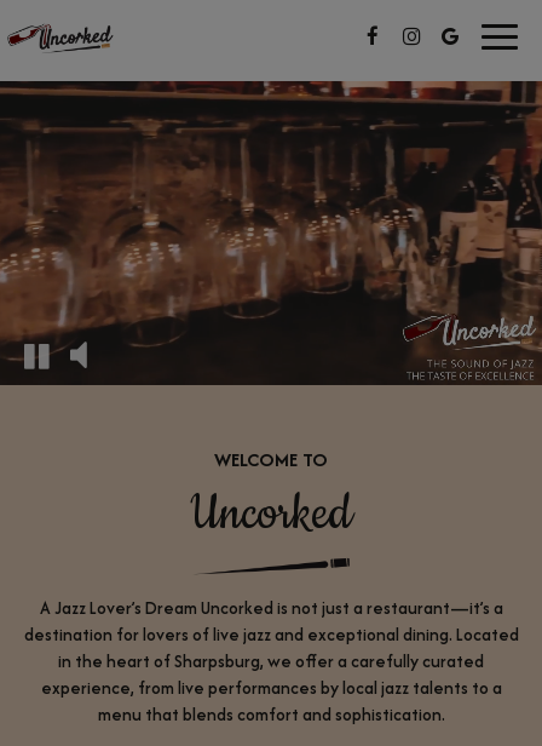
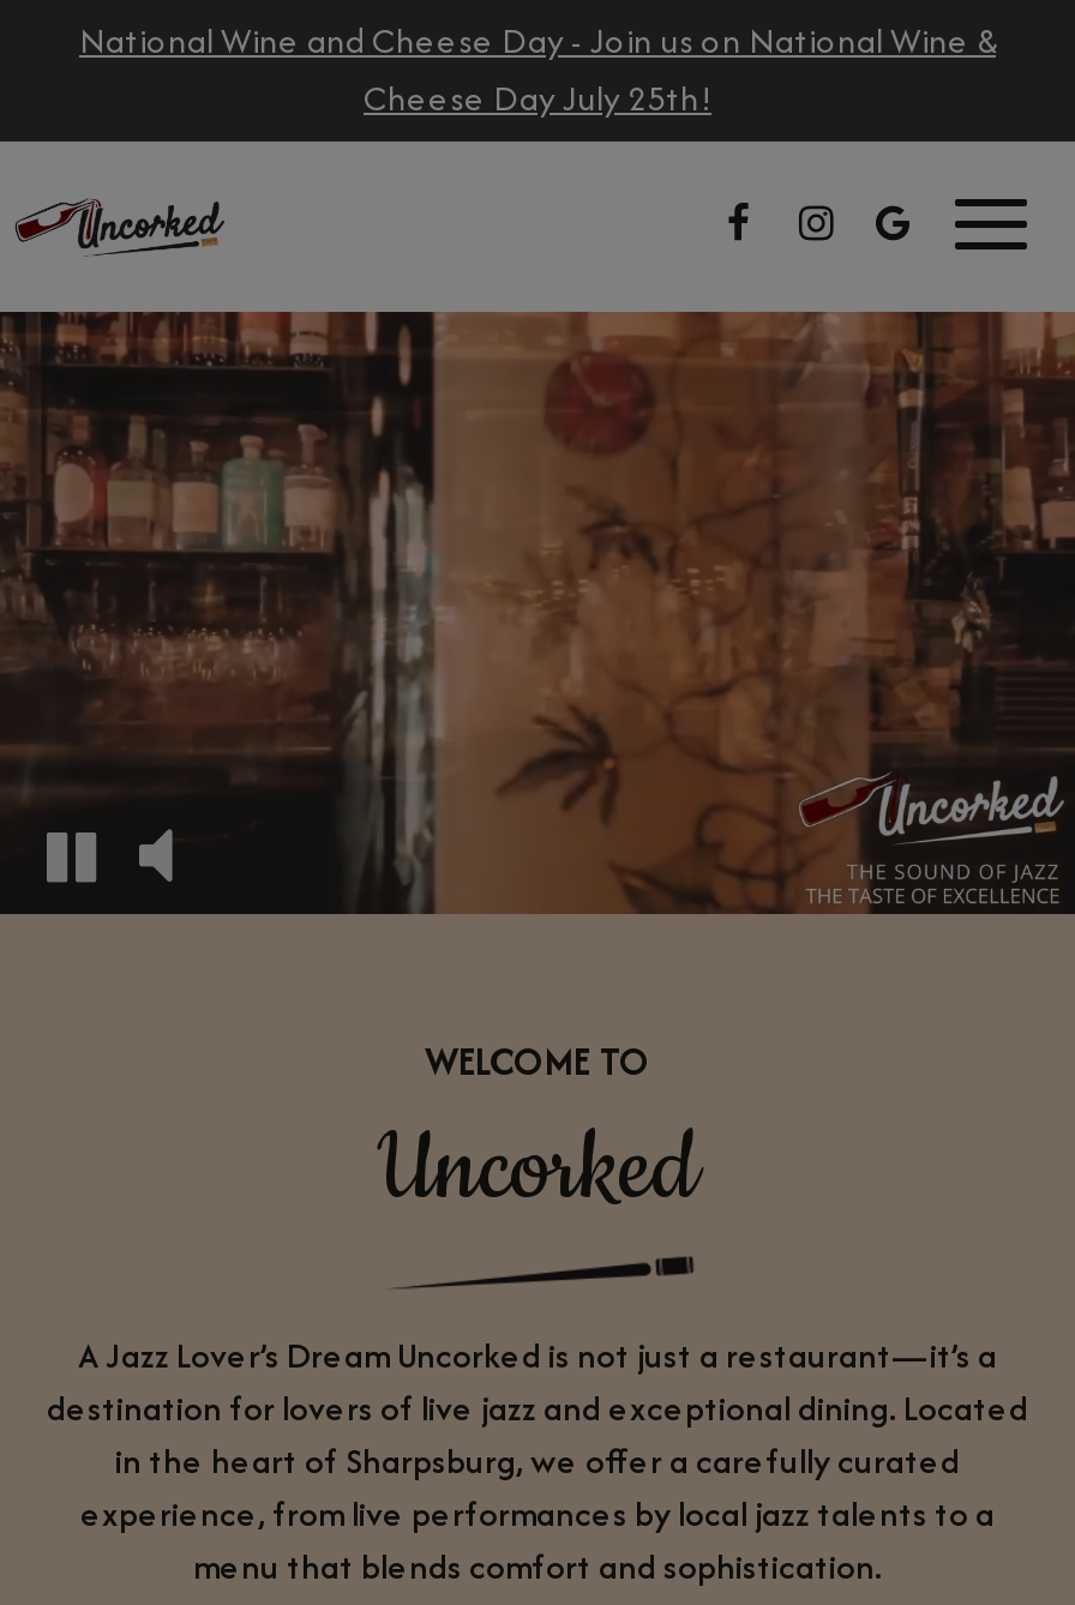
none -> [79,16,996,121] National Wine and Cheese Day - Join us on National Wine & | Cheese Day July 25th!
[4,80,538,386] [image] -> [7,309,1068,916] [image]

